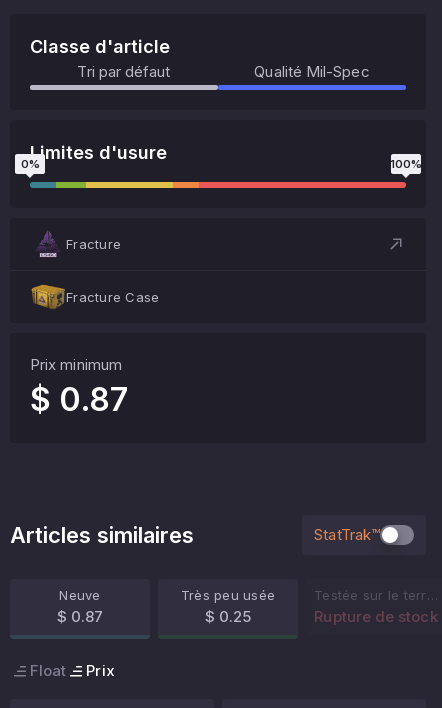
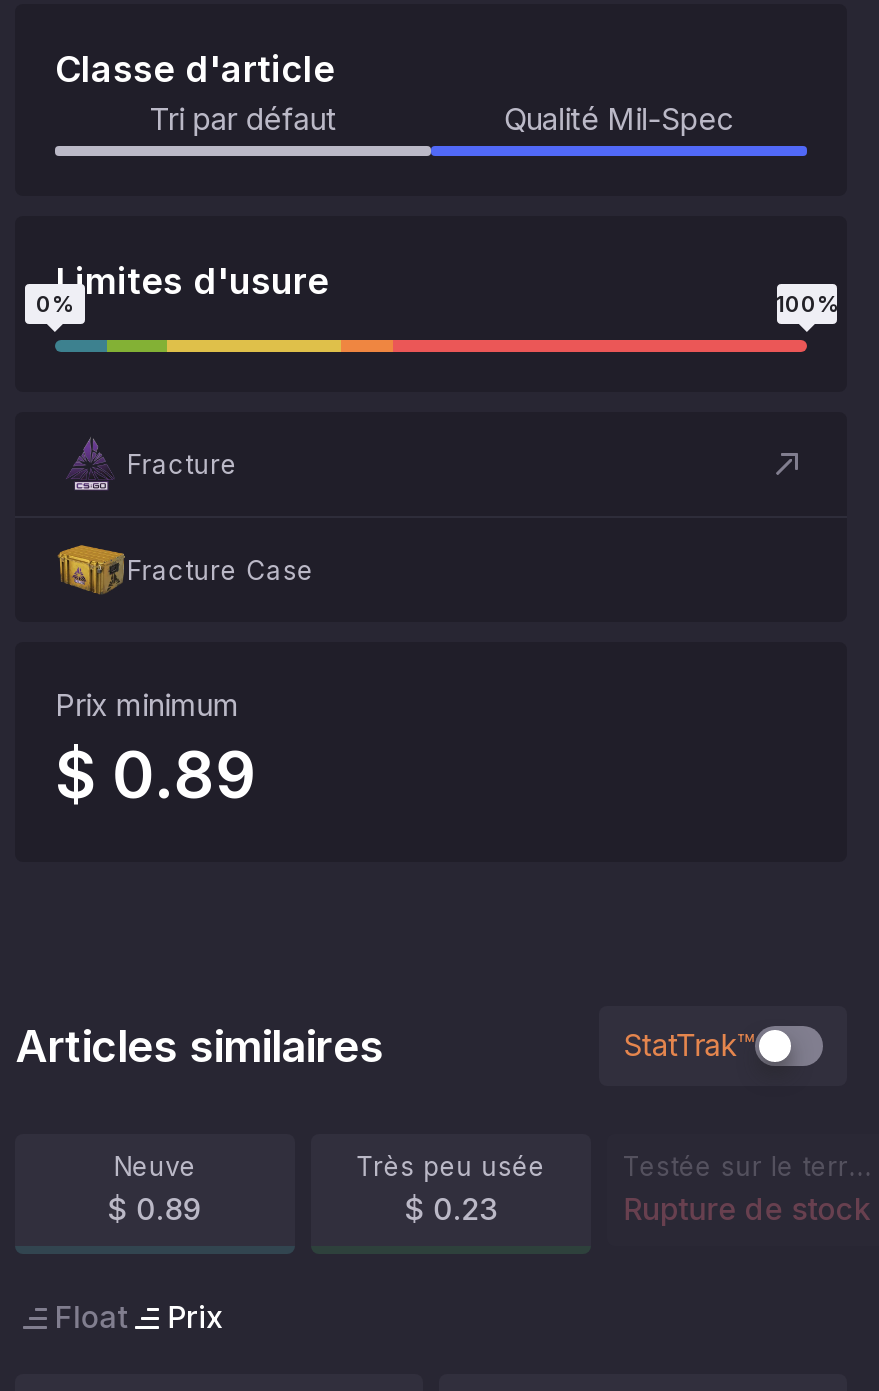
[30,380,128,419] $ 0.87 -> [55,736,257,814] $ 0.89
[57,607,103,626] $ 0.87 -> [108,1190,202,1228] $ 0.89
[205,607,251,626] $ 0.25 -> [405,1190,497,1228] $ 0.23

